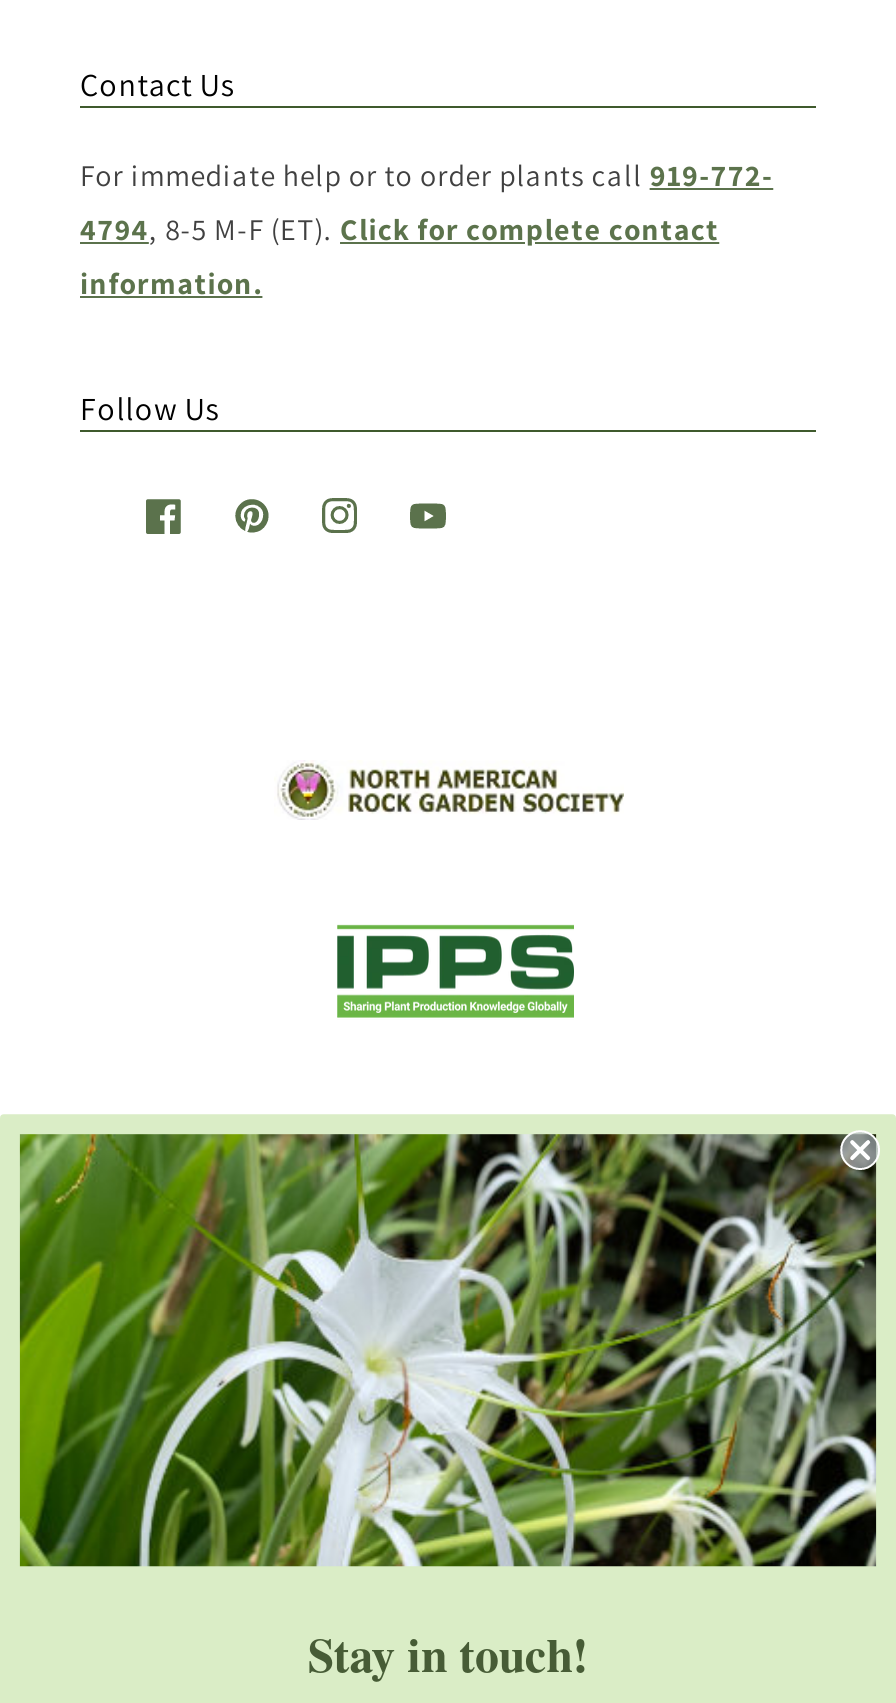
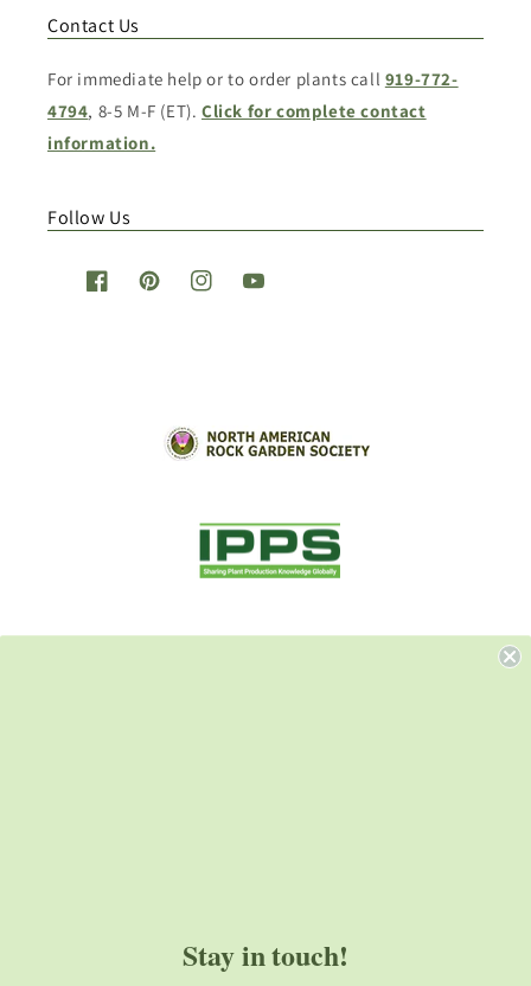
[18,1131,878,1567] [image] -> none

